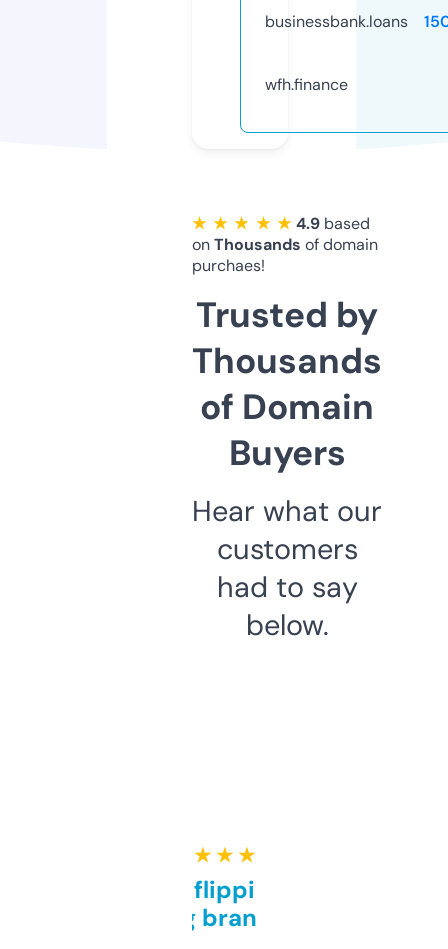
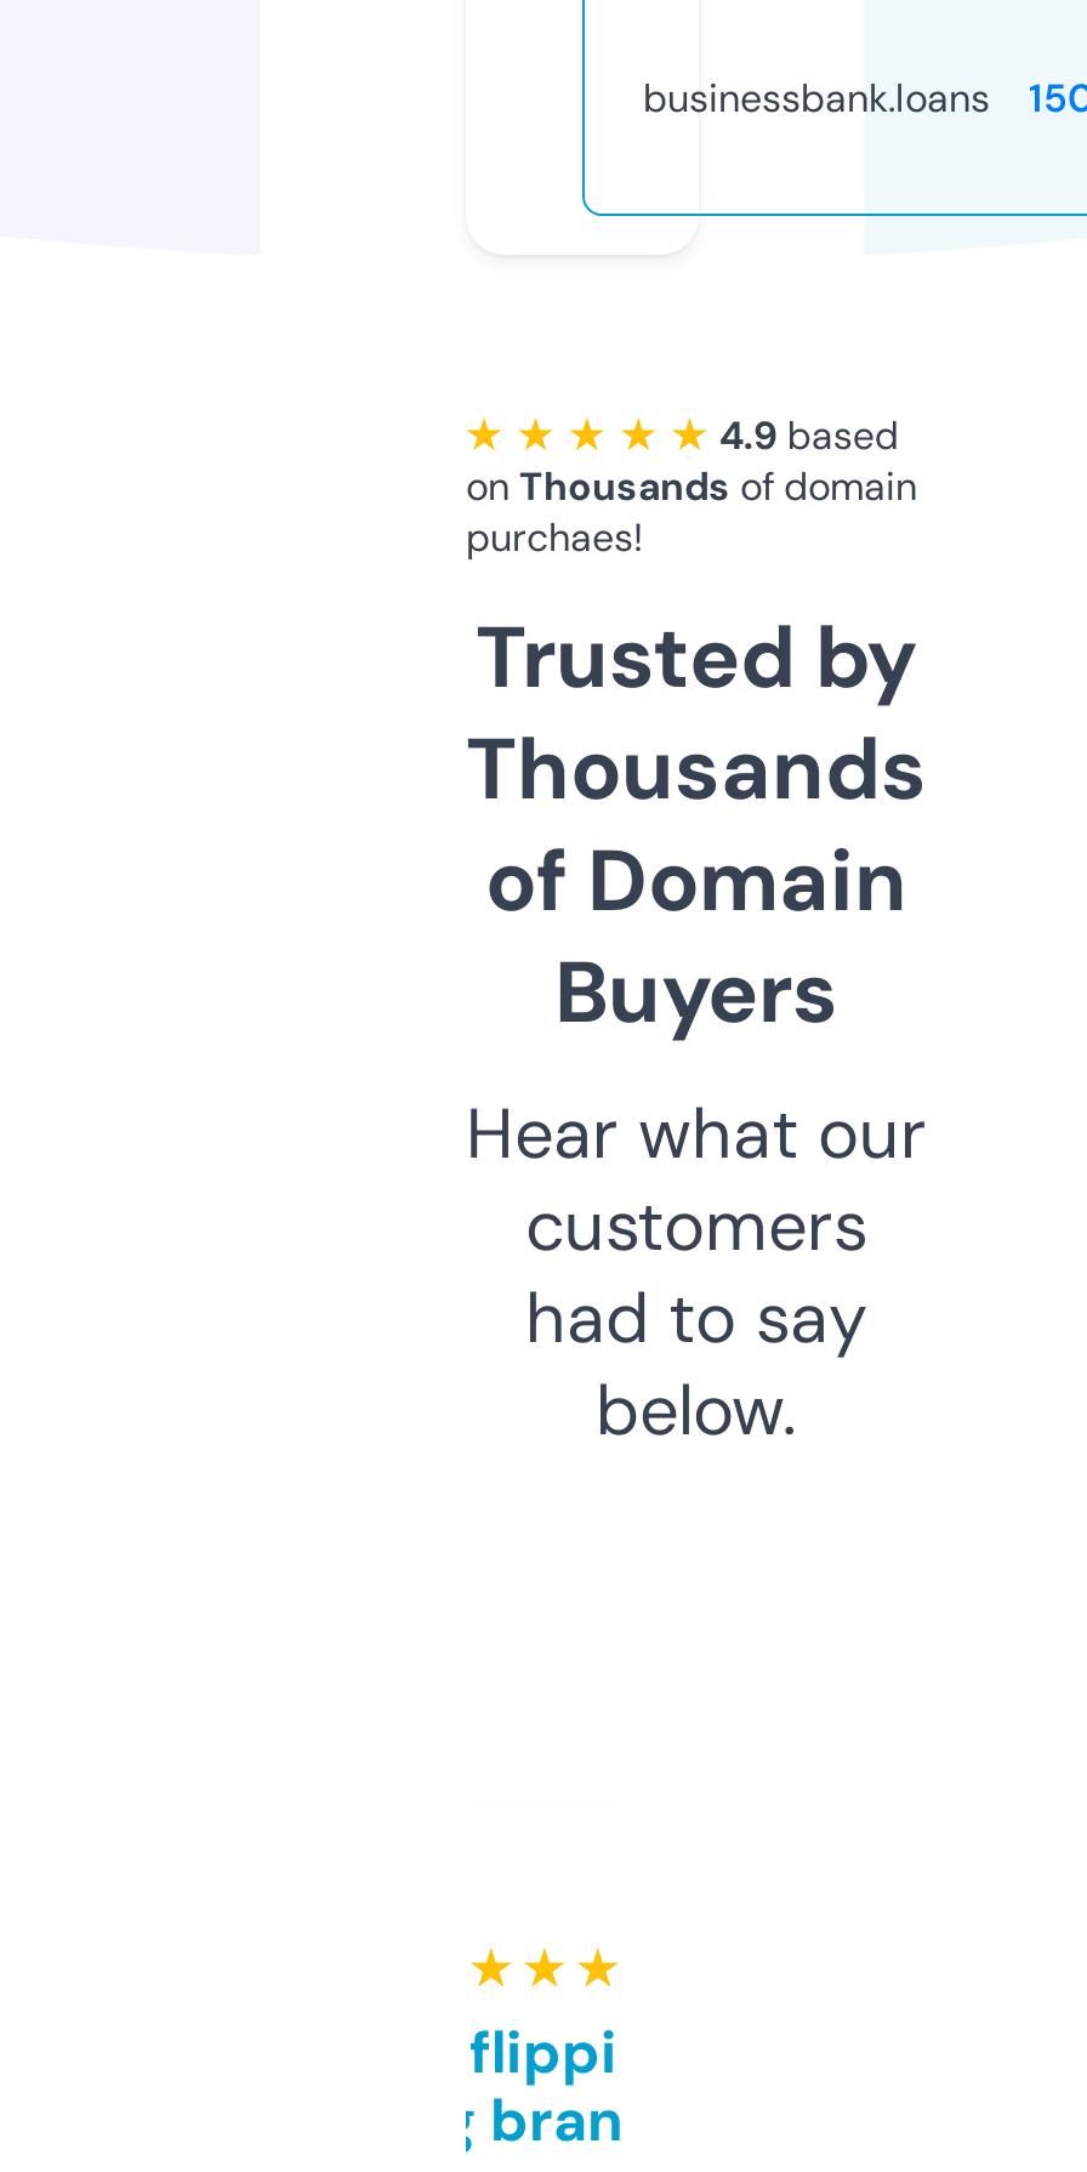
[265,74,348,95] wfh.finance -> none

